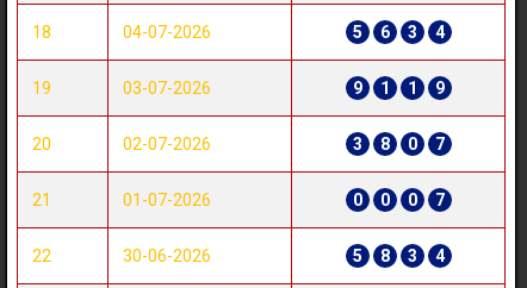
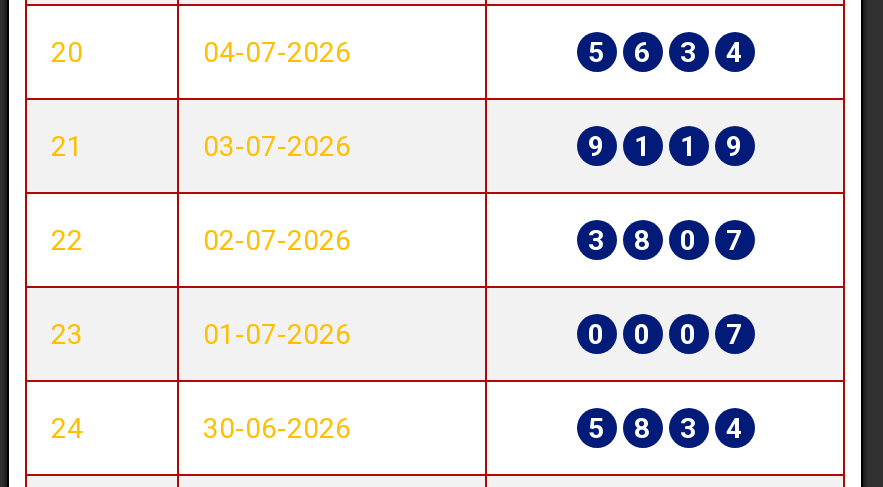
[32,22,51,41] 18 -> [51,35,83,67] 20
[32,78,51,97] 19 -> [51,129,83,161] 21
[32,134,51,153] 20 -> [51,223,83,255] 22
[32,190,51,209] 21 -> [51,317,83,349] 23
[32,246,51,265] 22 -> [51,411,83,443] 24

